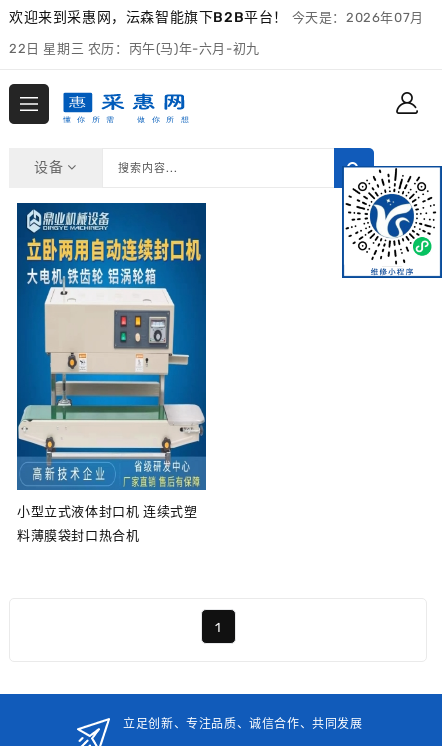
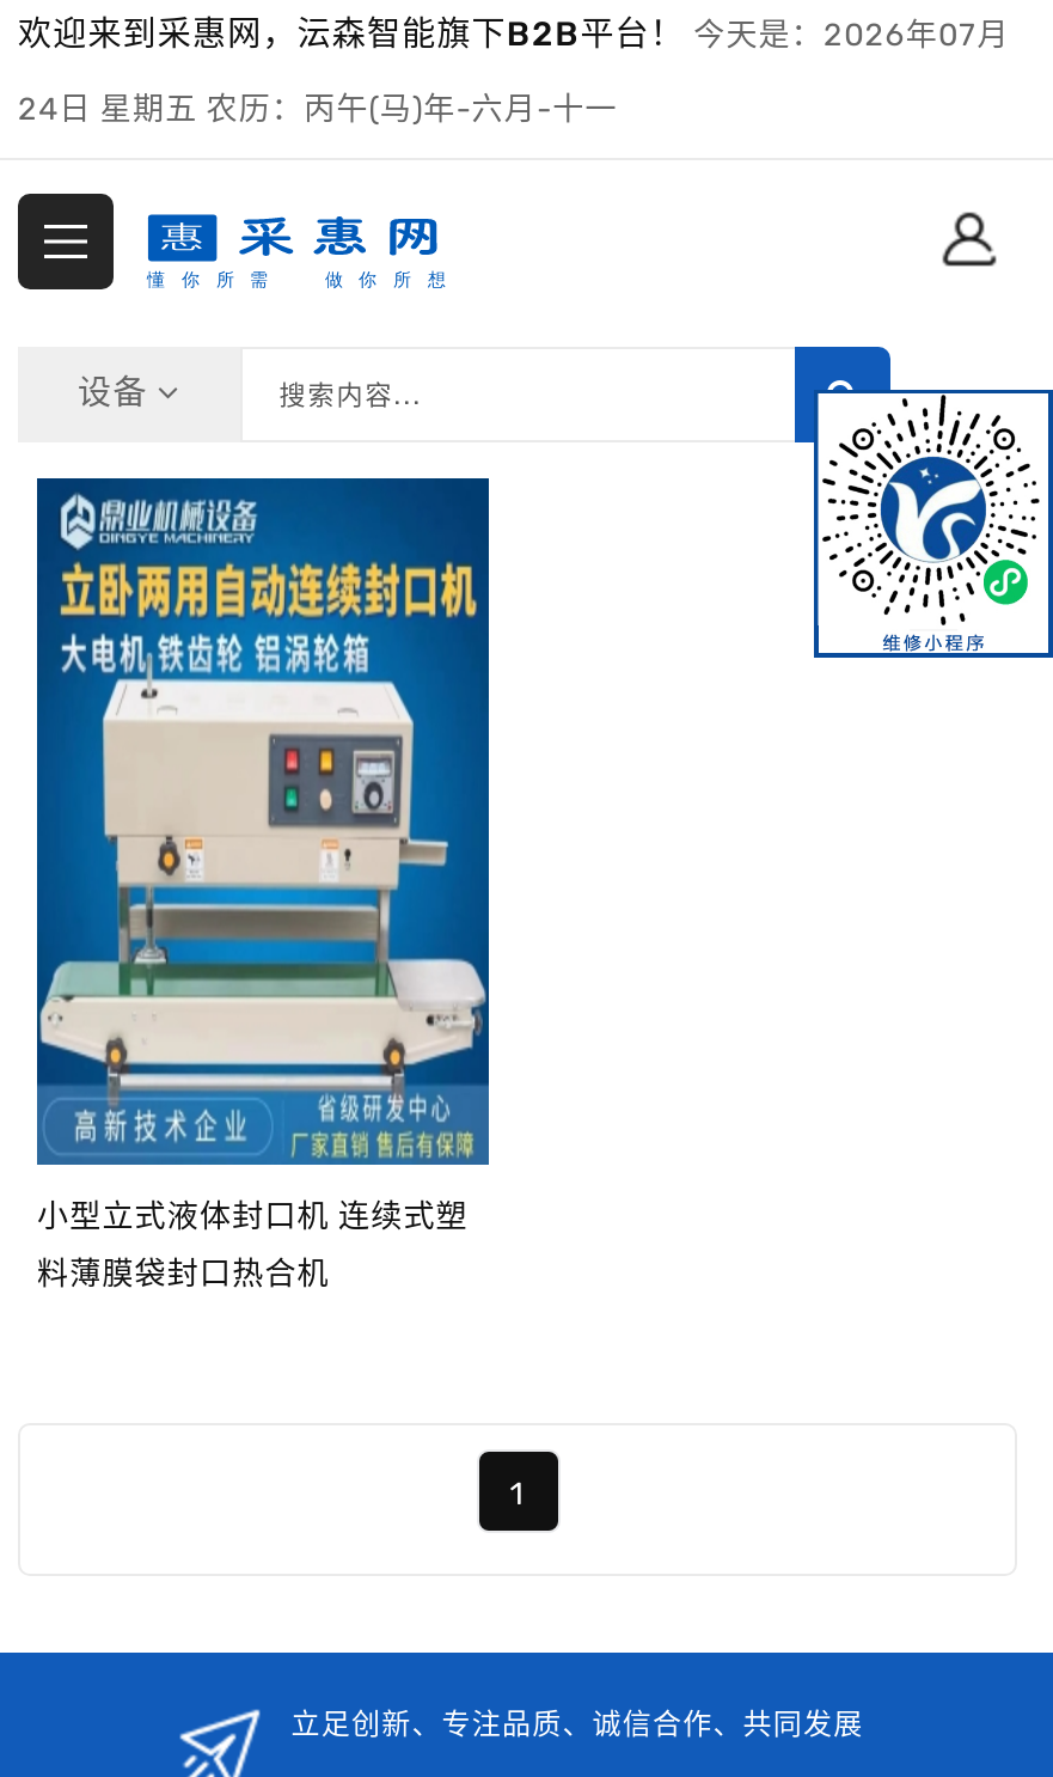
[9,41,260,56] 22日 星期三 农历：丙午(马)年-六月-初九 -> [18,91,617,127] 24日 星期五 农历：丙午(马)年-六月-十一

